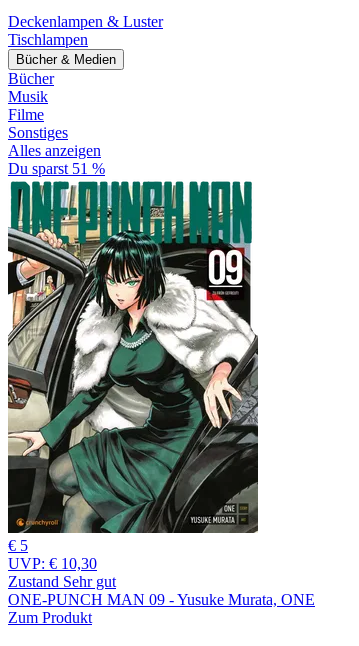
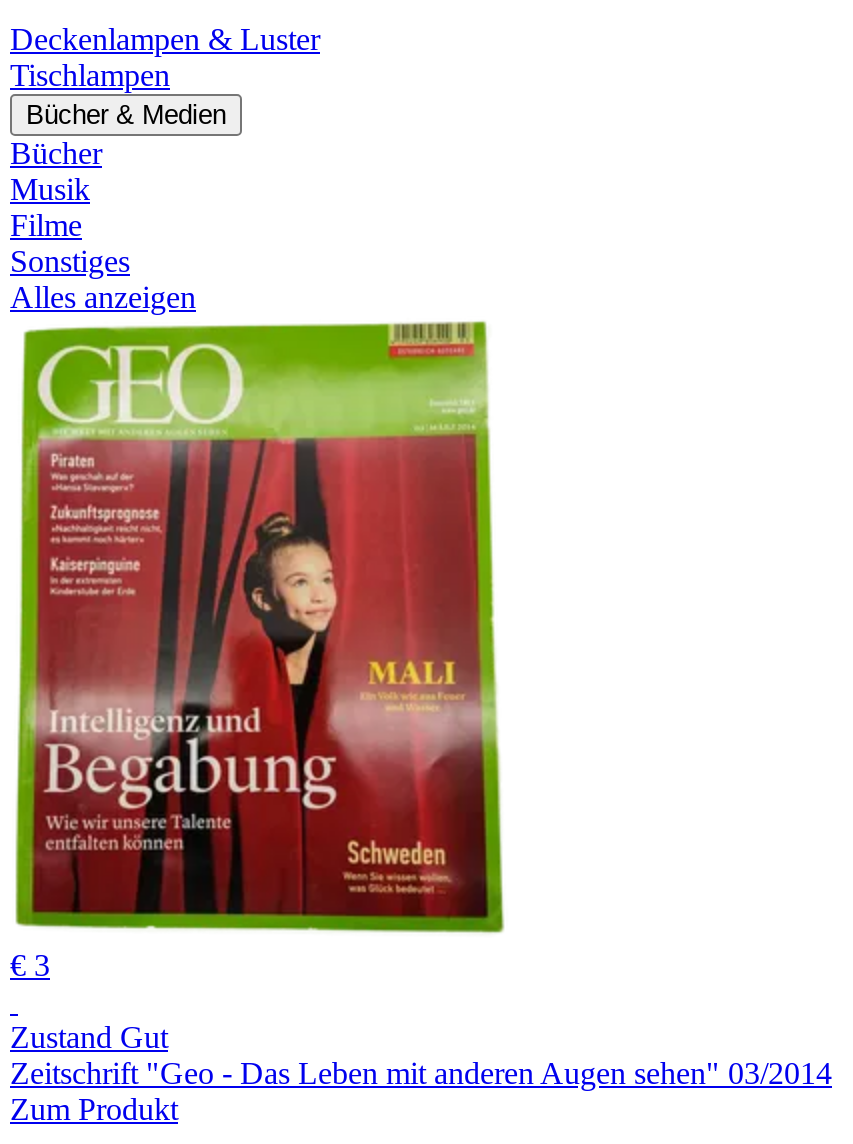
[8,160,105,177] Du sparst 51 % -> [10,948,50,982] € 3
[7,180,315,608] [image] | € 5 | UVP: € 10,30 | Zustand Sehr gut | ONE-PUNCH MAN 09 - Yusuke Murata, ONE -> [10,320,832,1090] [image] | Zustand Gut | Zeitschrift "Geo - Das Leben mit anderen Augen sehen" 03/2014

